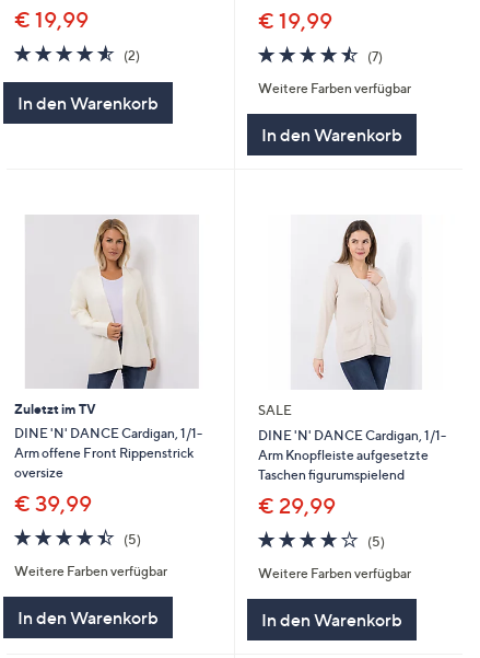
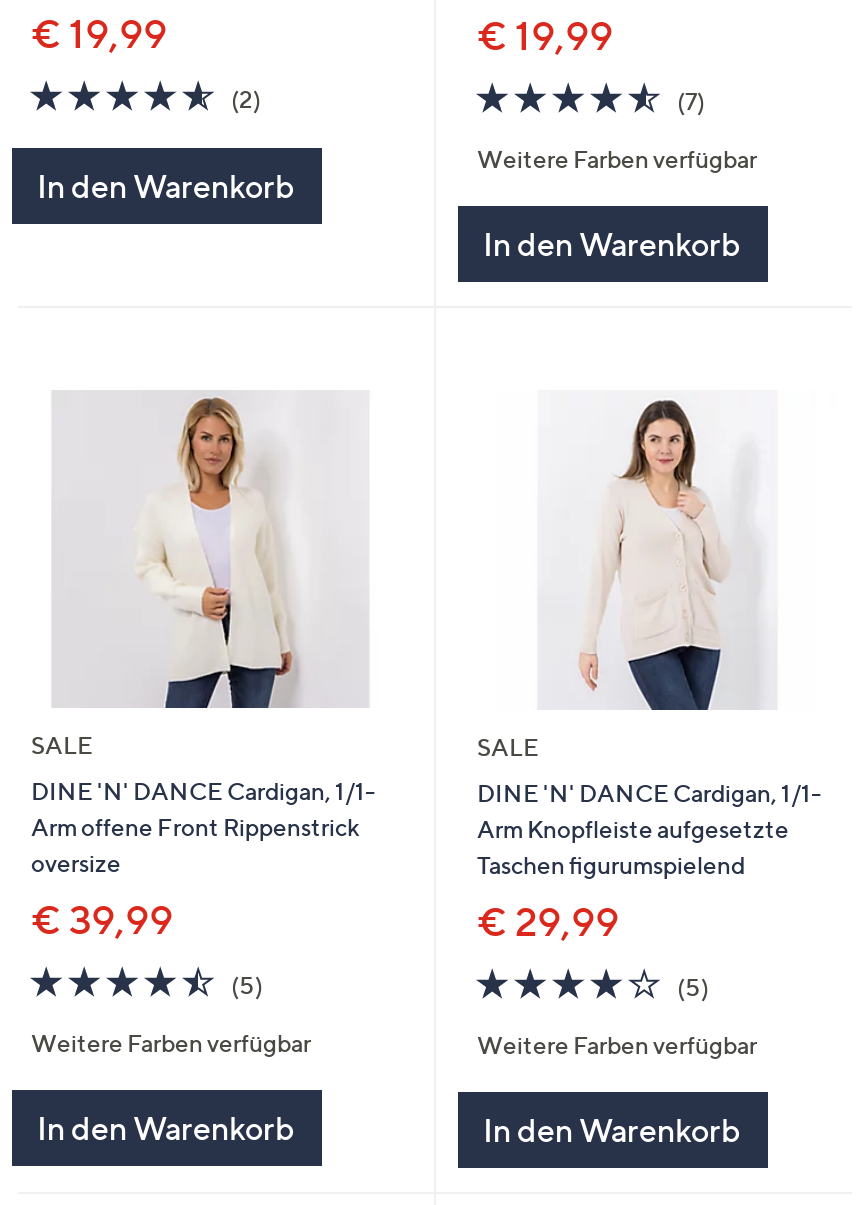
[14,401,96,418] Zuletzt im TV -> [31,731,93,761] SALE

